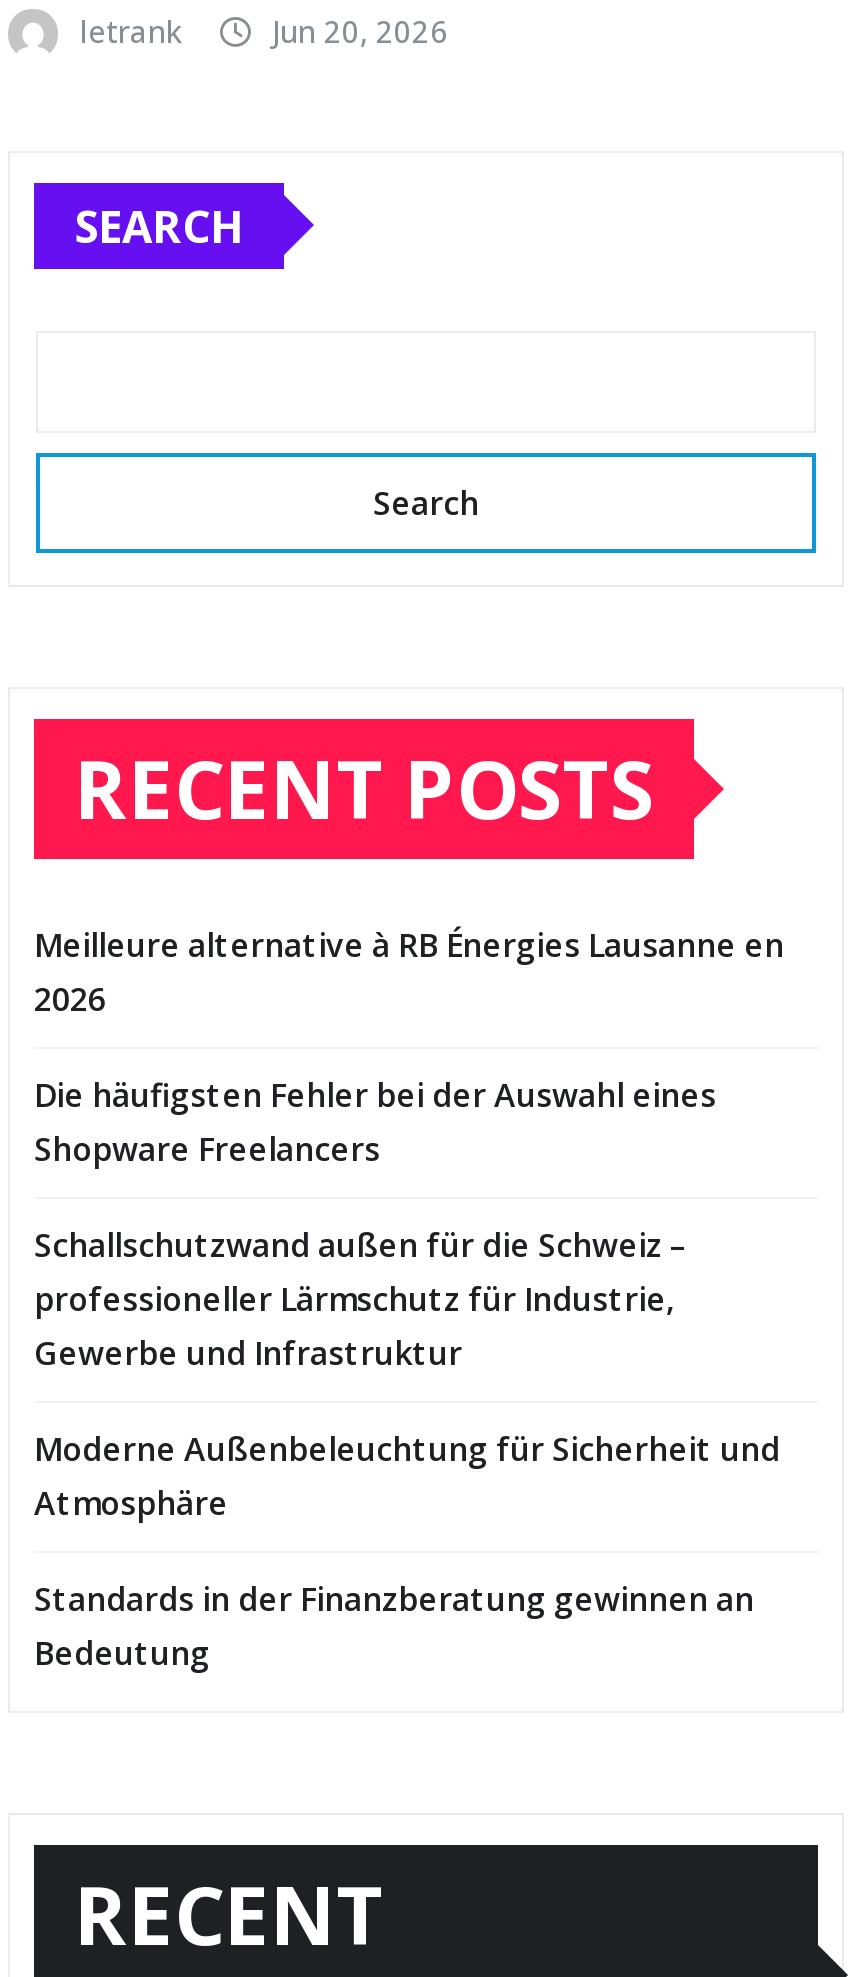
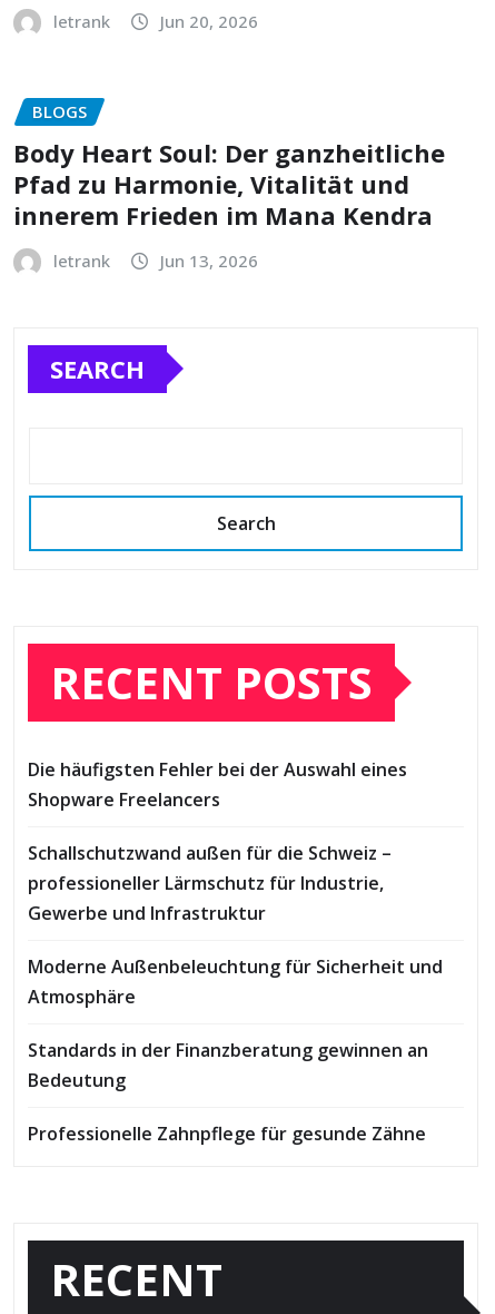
none -> [13,100,445,271] BLOGS | Body Heart Soul: Der ganzheitliche | Pfad zu Harmonie, Vitalität und | innerem Frieden im Mana Kendra | letrank | Jun 13, 2026
moved [74,194,654,843] -> [50,351,373,713]: SEARCH | Search | RECENT POSTS
[34,923,784,1021] Meilleure alternative à RB Énergies Lausanne en | 2026 -> none
none -> [28,1121,426,1146] Professionelle Zahnpflege für gesunde Zähne

